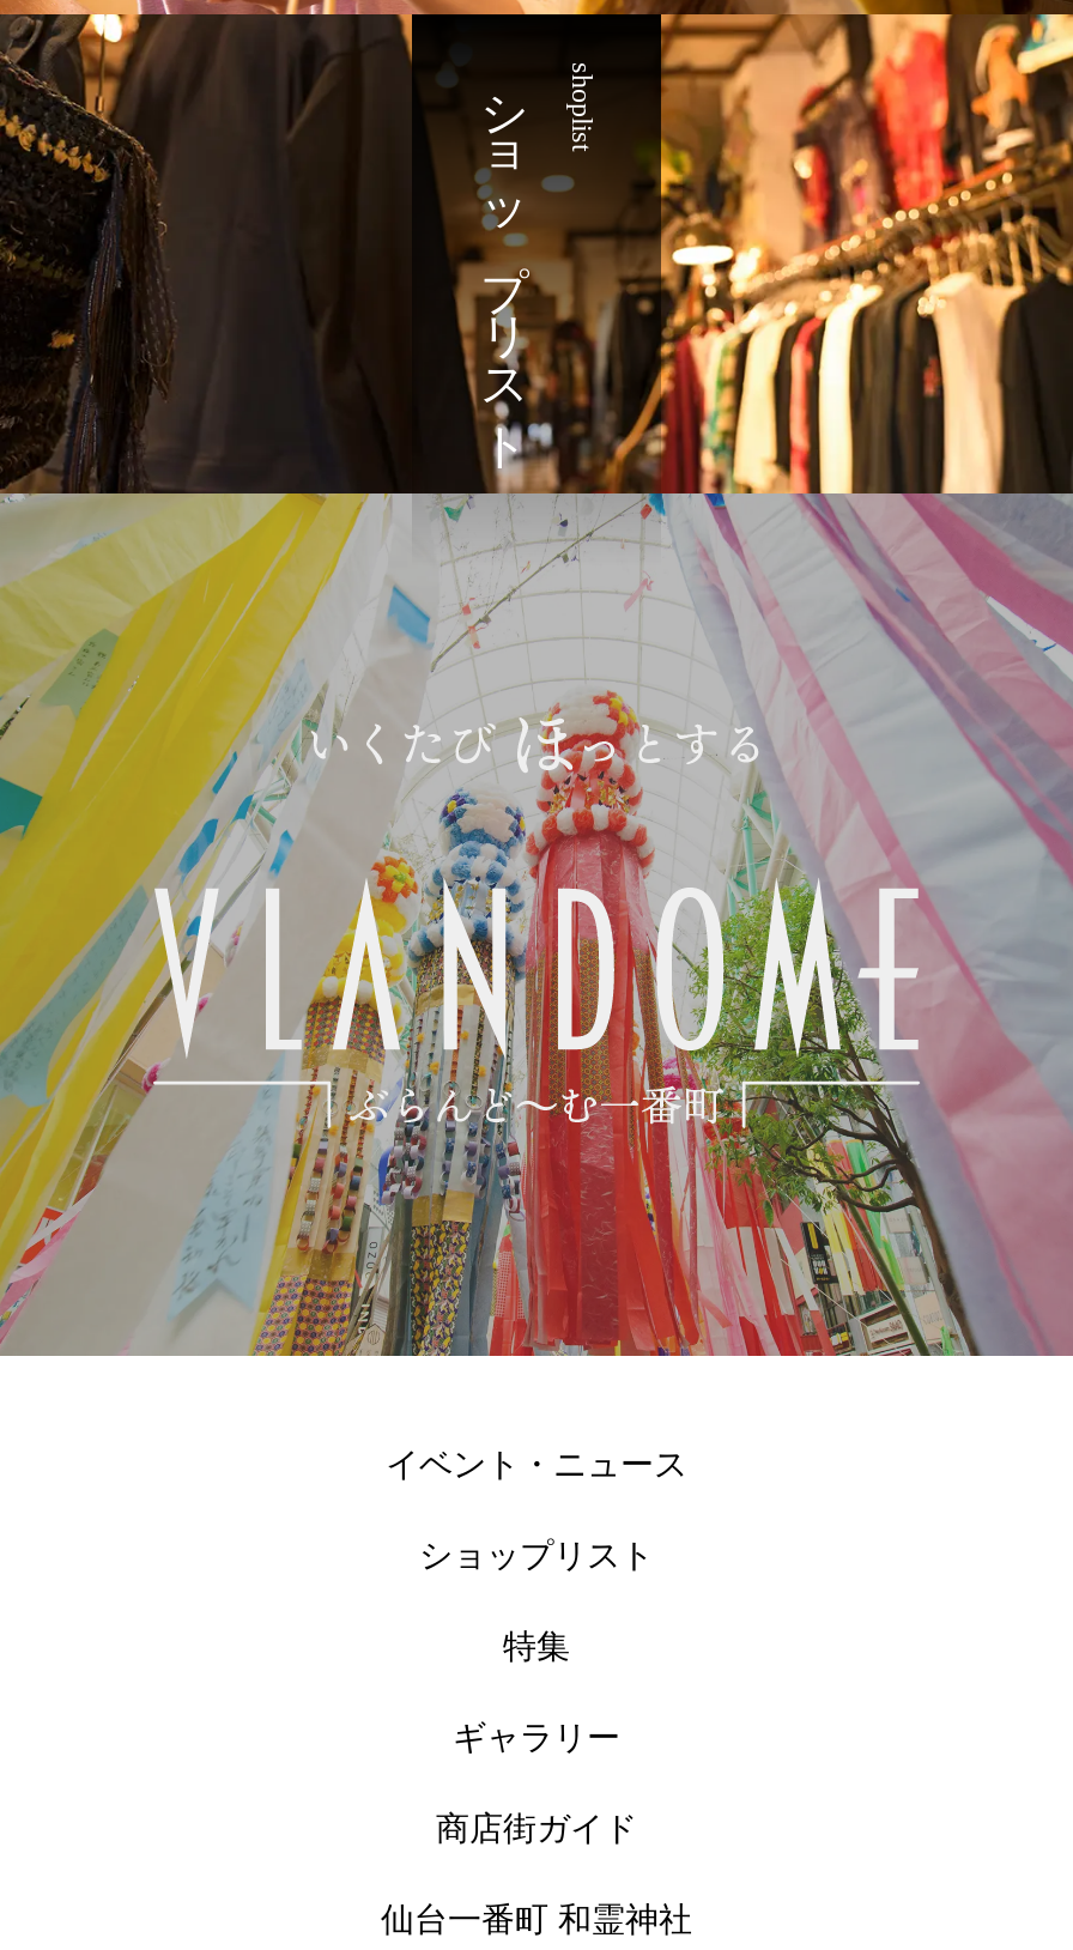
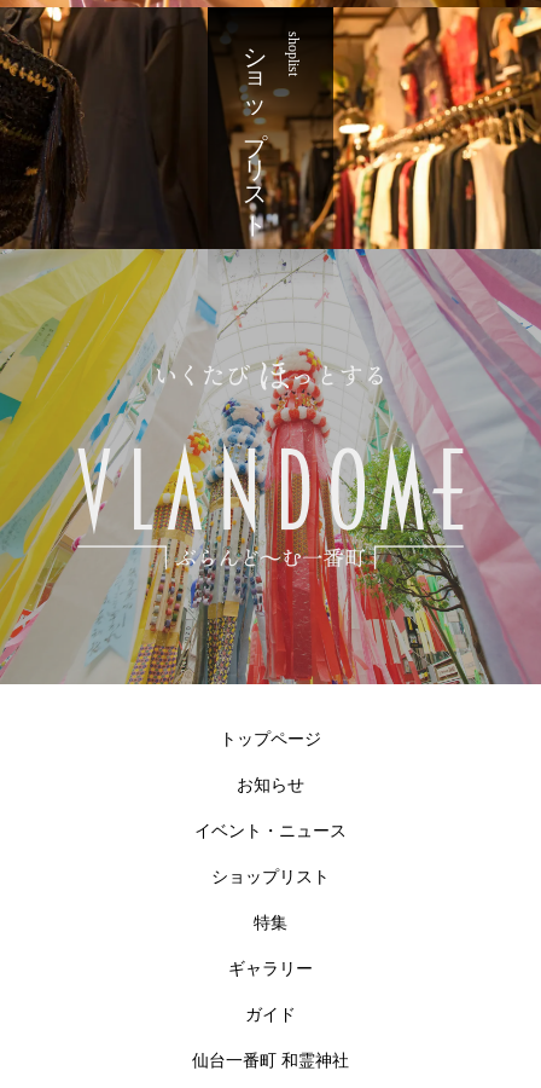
none -> [220,730,321,794] トップページ | お知らせ
[436,1811,637,1847] 商店街ガイド -> [245,1006,296,1024] ガイド

